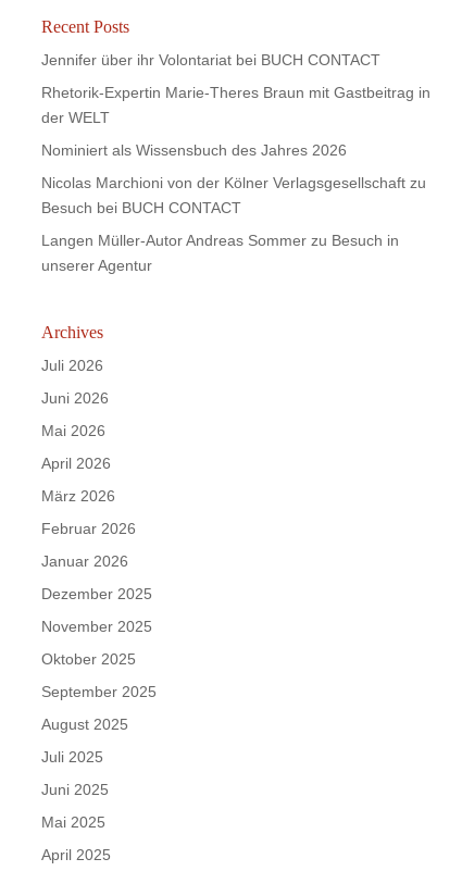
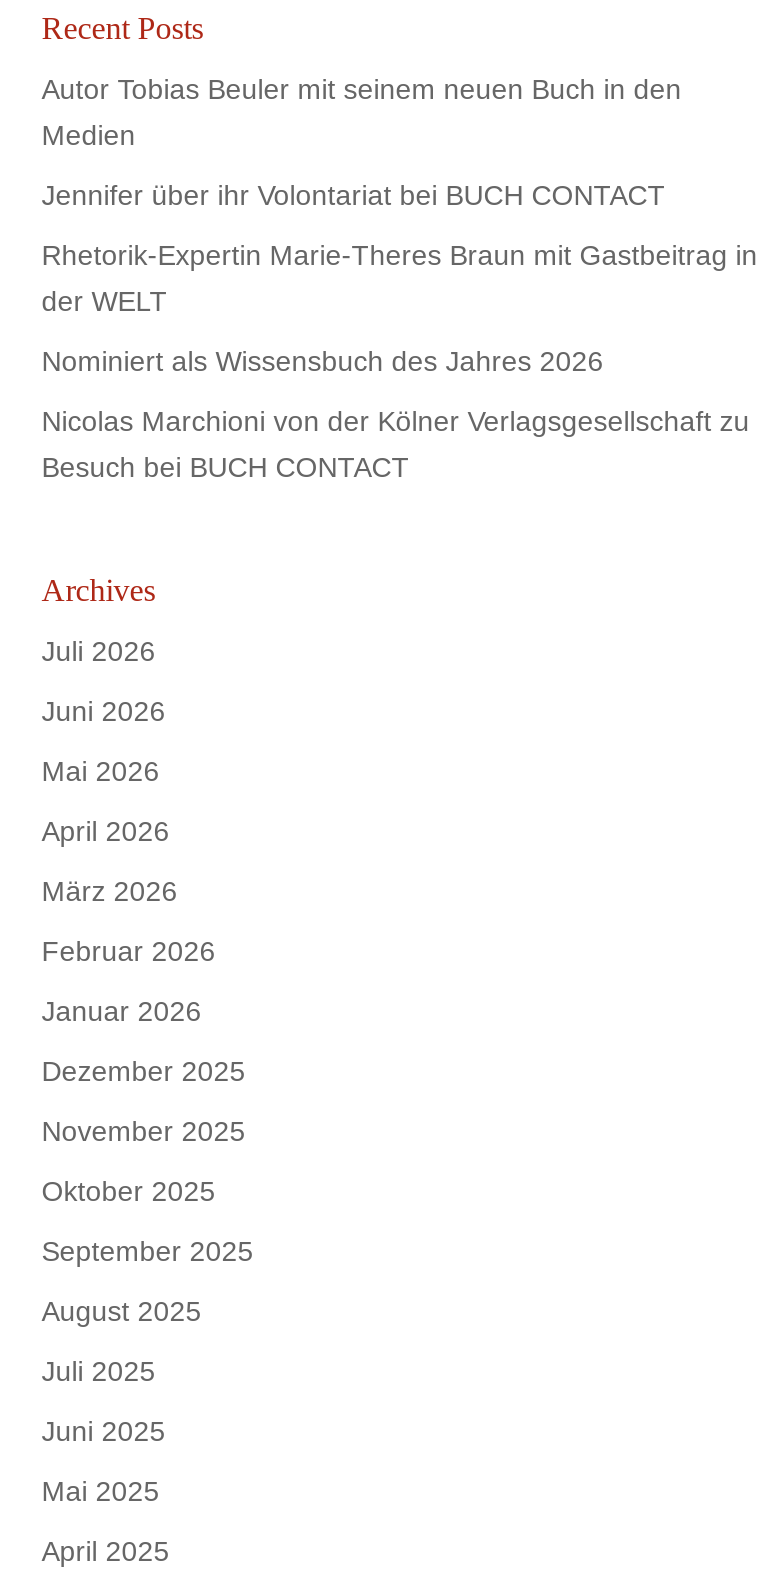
none -> [42,73,682,151] Autor Tobias Beuler mit seinem neuen Buch in den | Medien
moved [41,51,430,216] -> [42,179,758,483]: Jennifer über ihr Volontariat bei BUCH CONTACT | Rhetorik-Expertin Marie-Theres Braun mit Gastbeitrag in | der WELT | Nominiert als Wissensbuch des Jahres 2026 | Nicolas Marchioni von der Kölner Verlagsgesellschaft zu | Besuch bei BUCH CONTACT
[41,232,399,274] Langen Müller-Autor Andreas Sommer zu Besuch in | unserer Agentur -> none

